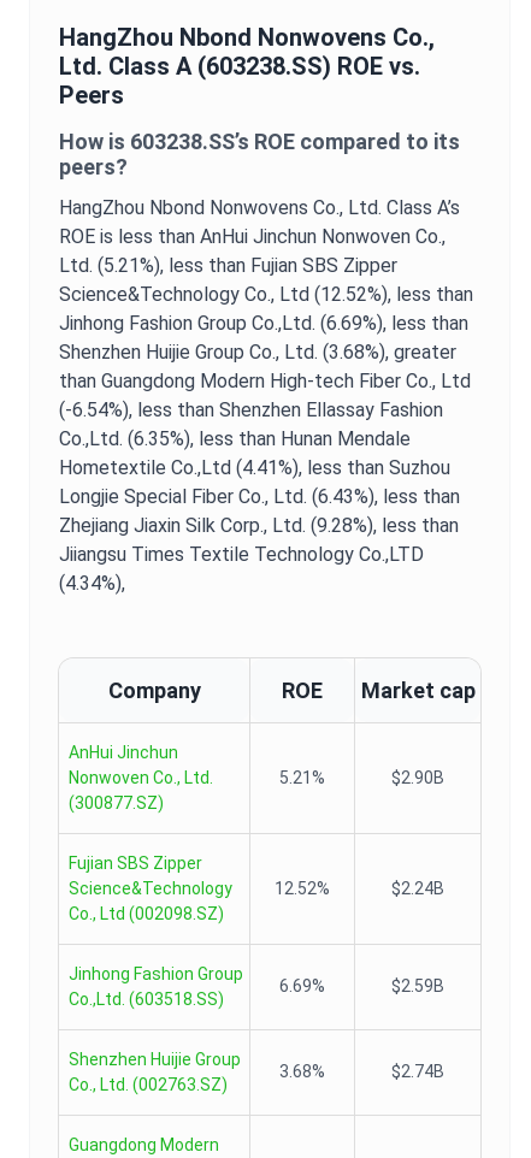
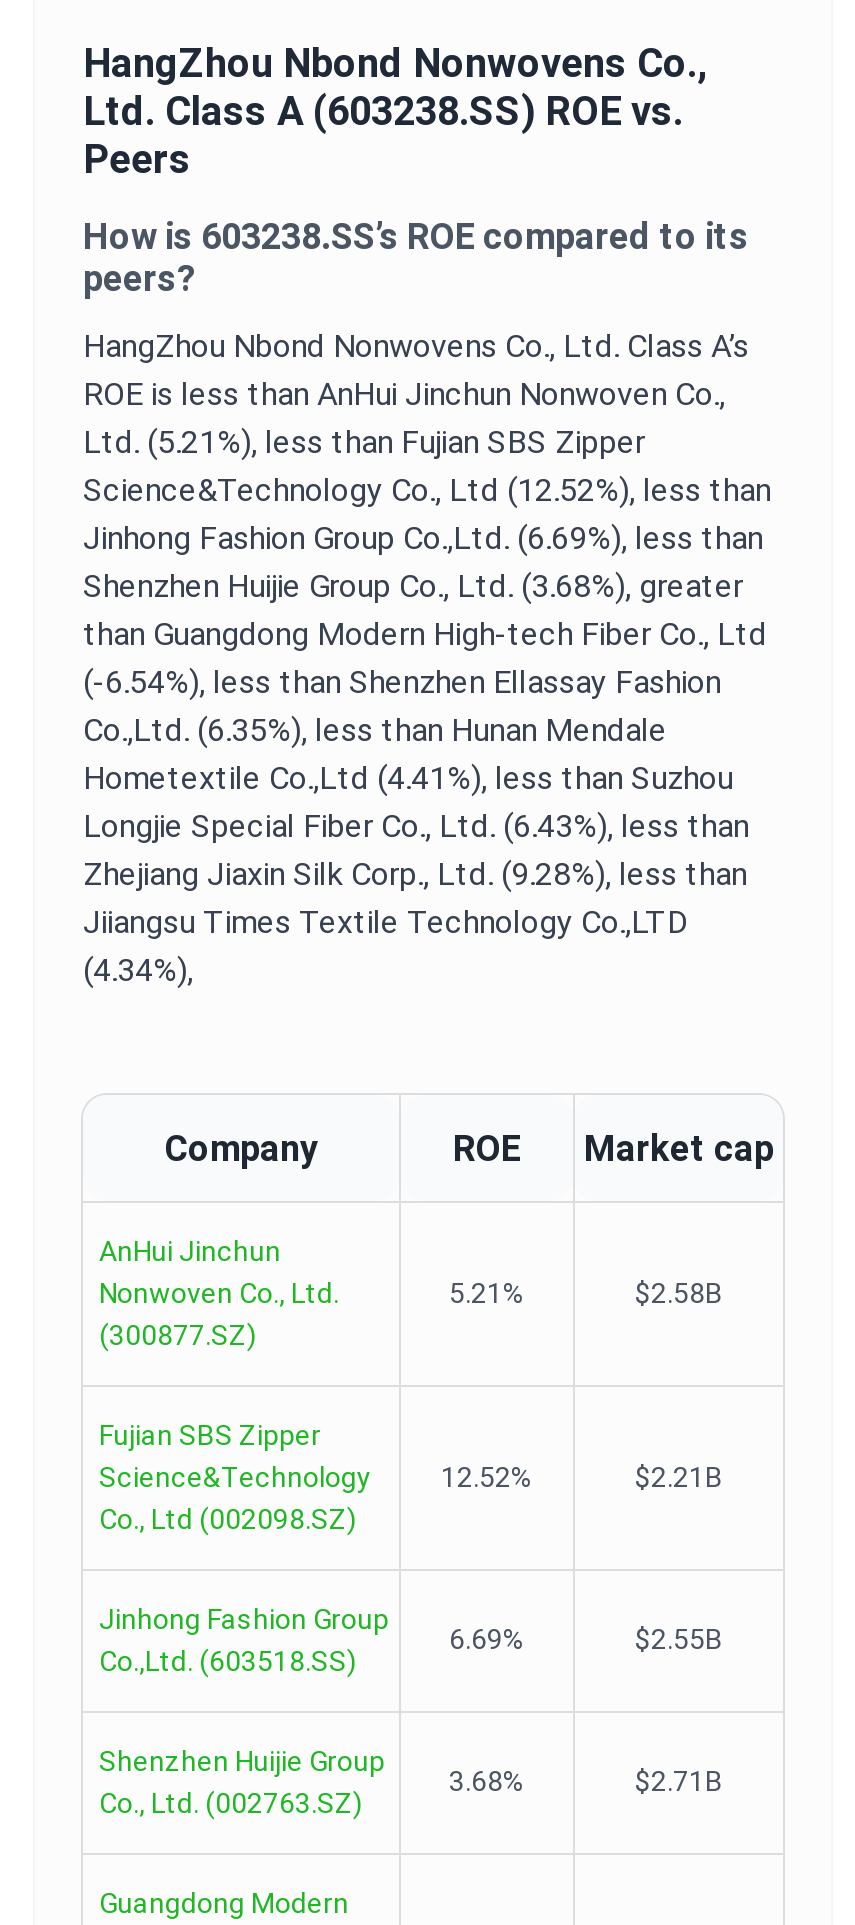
[391,768,444,787] $2.90B -> [635,1277,723,1309] $2.58B
[391,879,444,898] $2.24B -> [635,1461,723,1493] $2.21B
[391,976,444,995] $2.59B -> [635,1623,723,1655] $2.55B
[391,1062,444,1081] $2.74B -> [635,1765,723,1797] $2.71B

